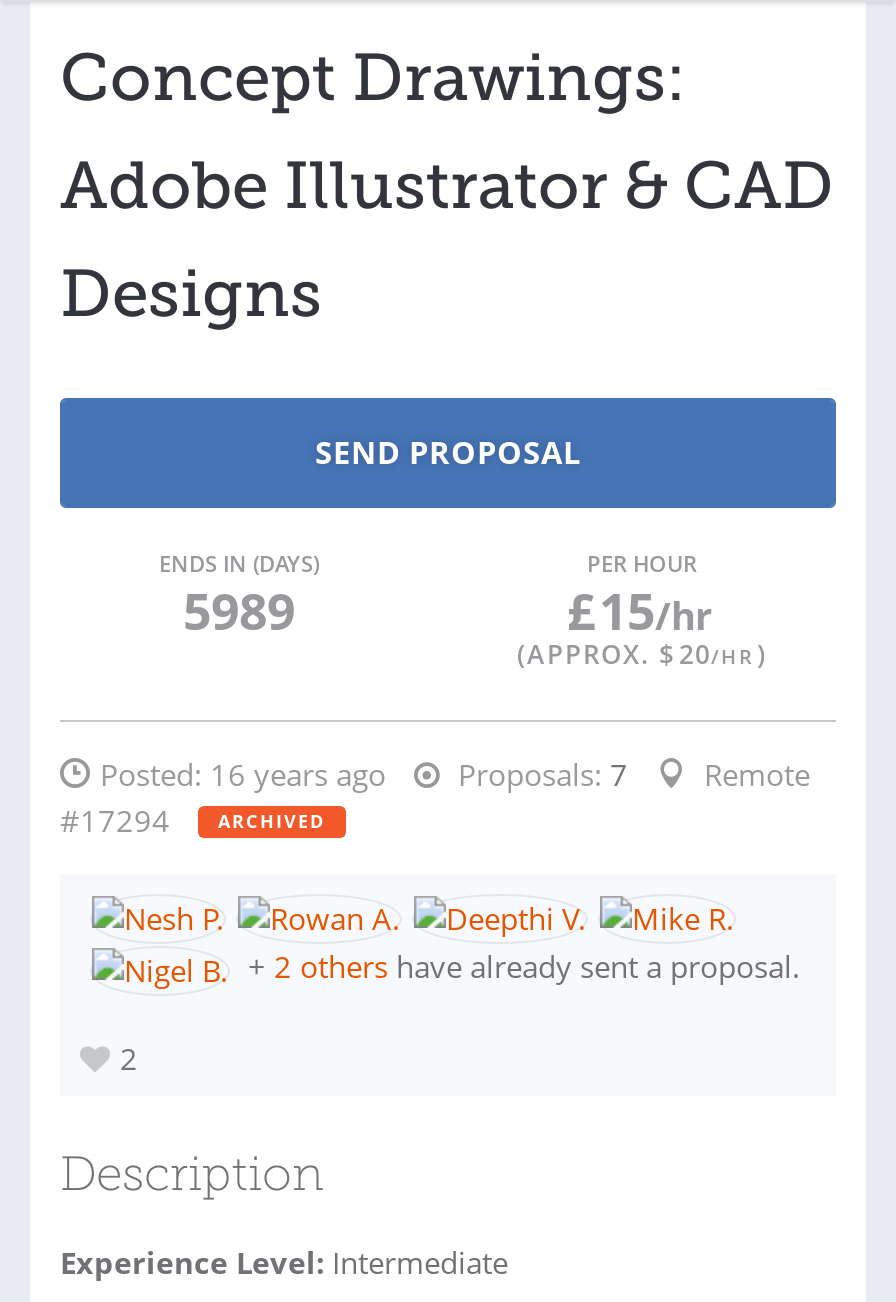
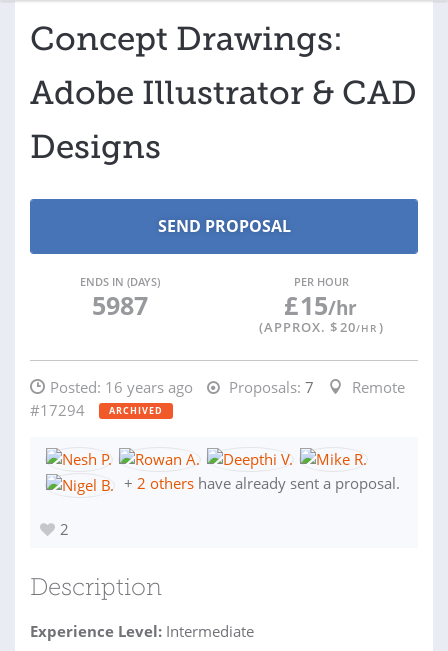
[183,576,295,644] 5989 -> [91,288,147,322] 5987

